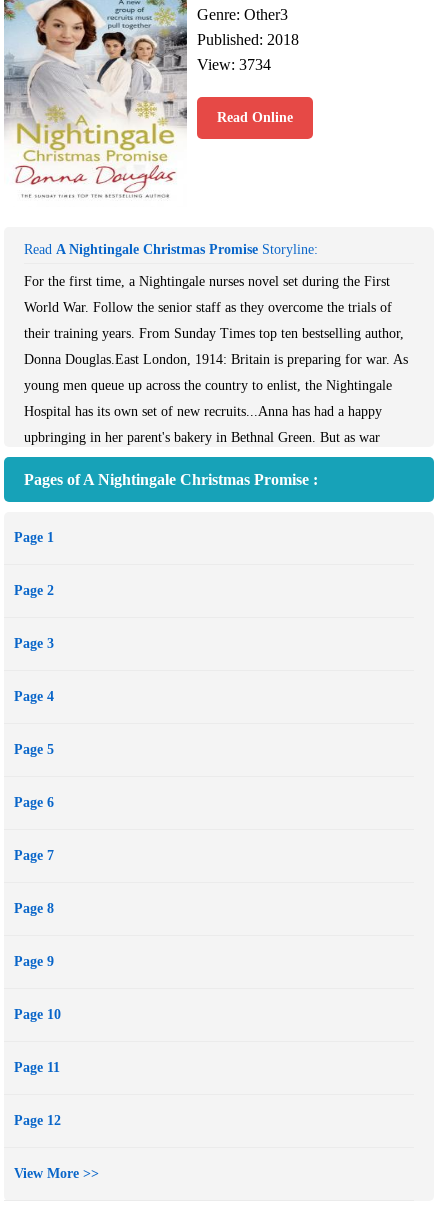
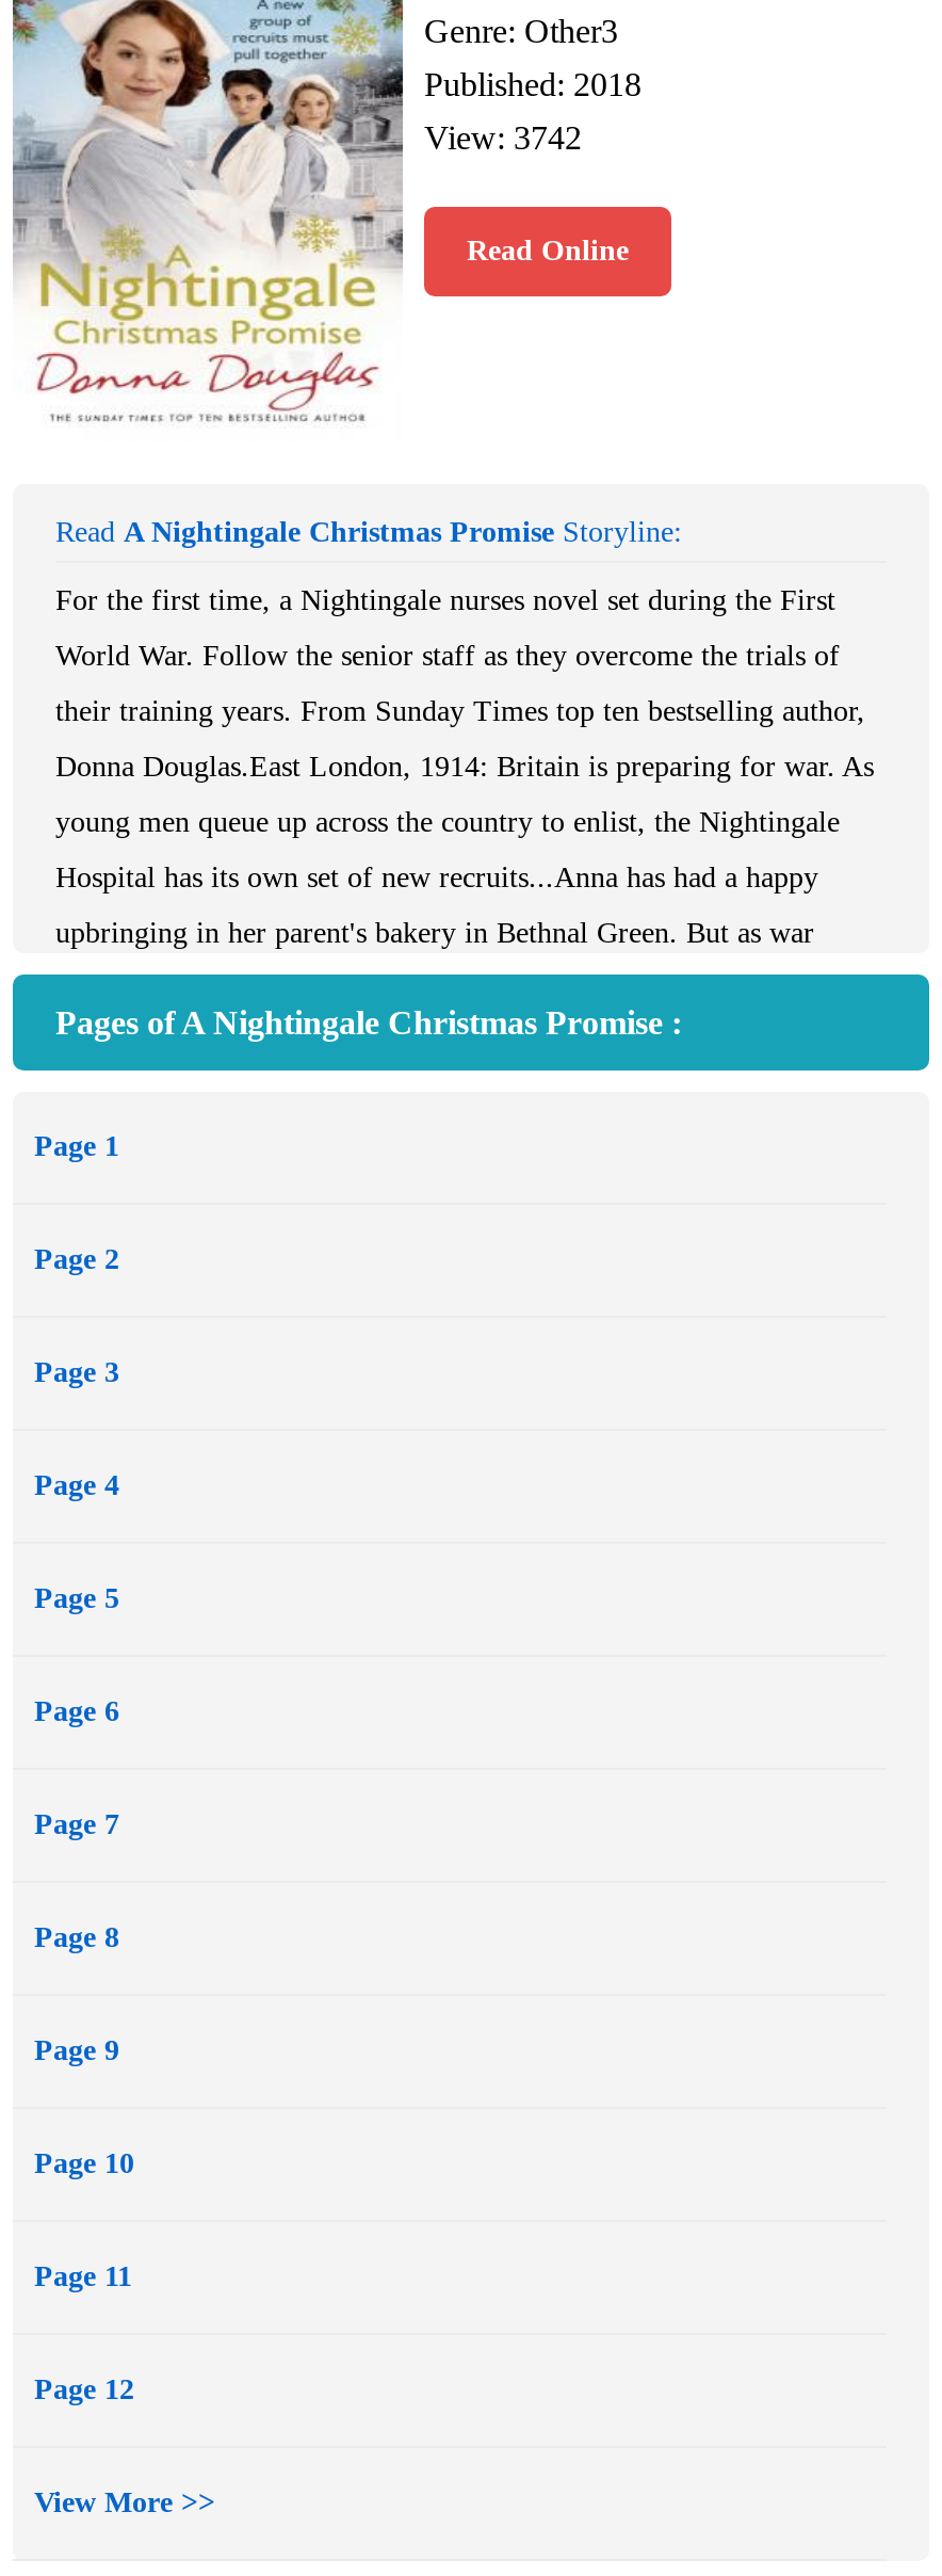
[197,56,271,73] View: 3734 -> [424,119,582,156] View: 3742

